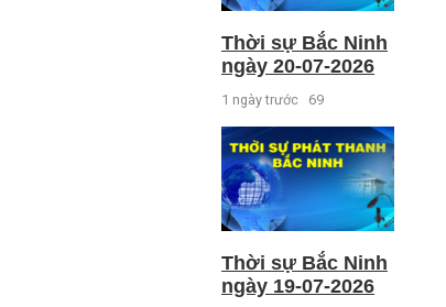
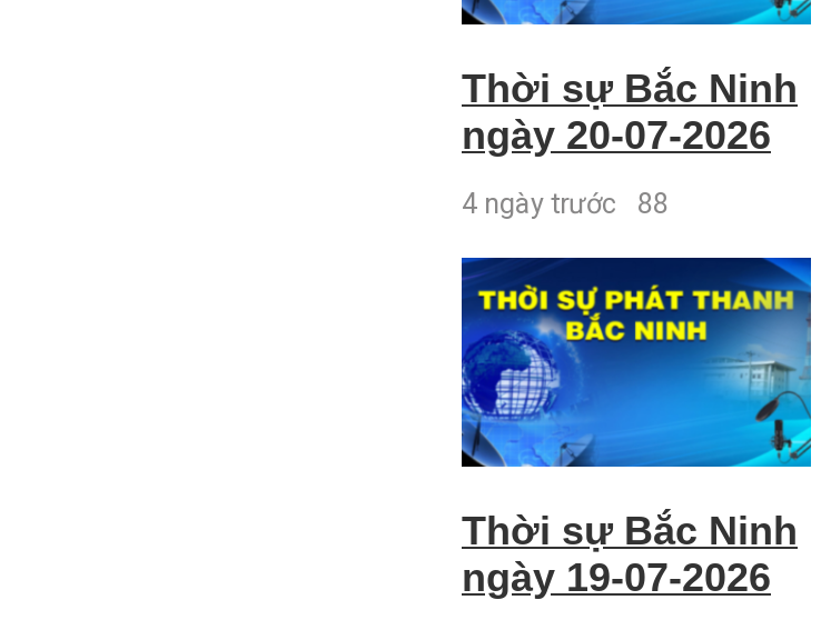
[221,92,324,108] 1 ngày trước 69 -> [462,186,669,219] 4 ngày trước 88

